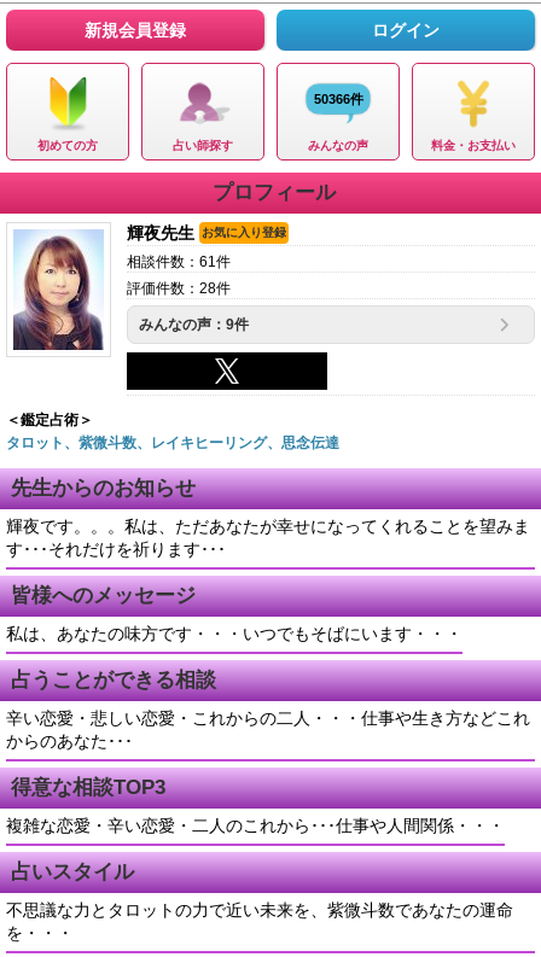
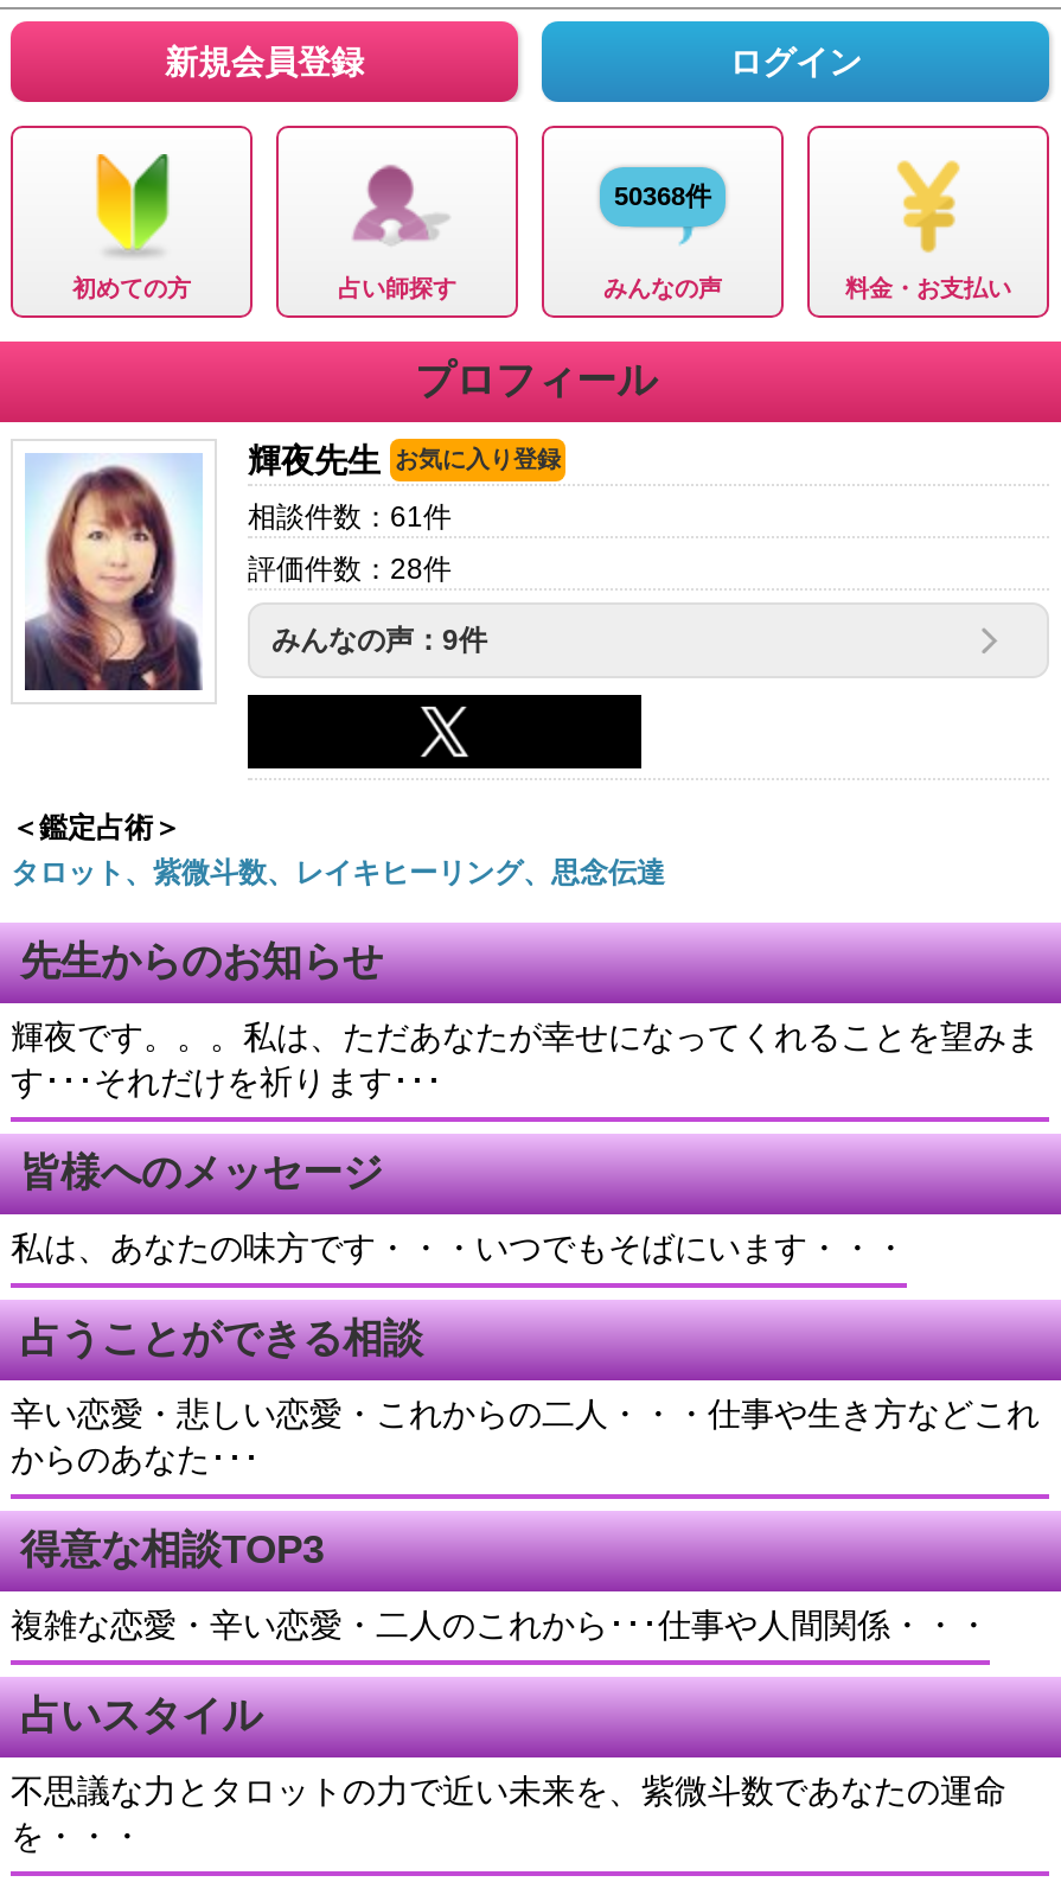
[313,91,363,106] 50366件 -> [614,182,711,210] 50368件

